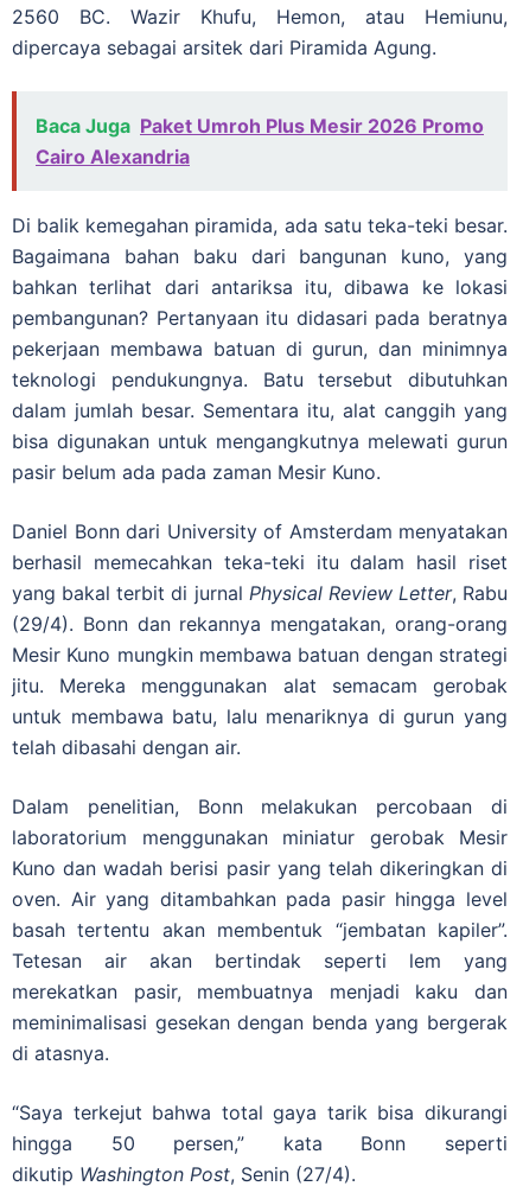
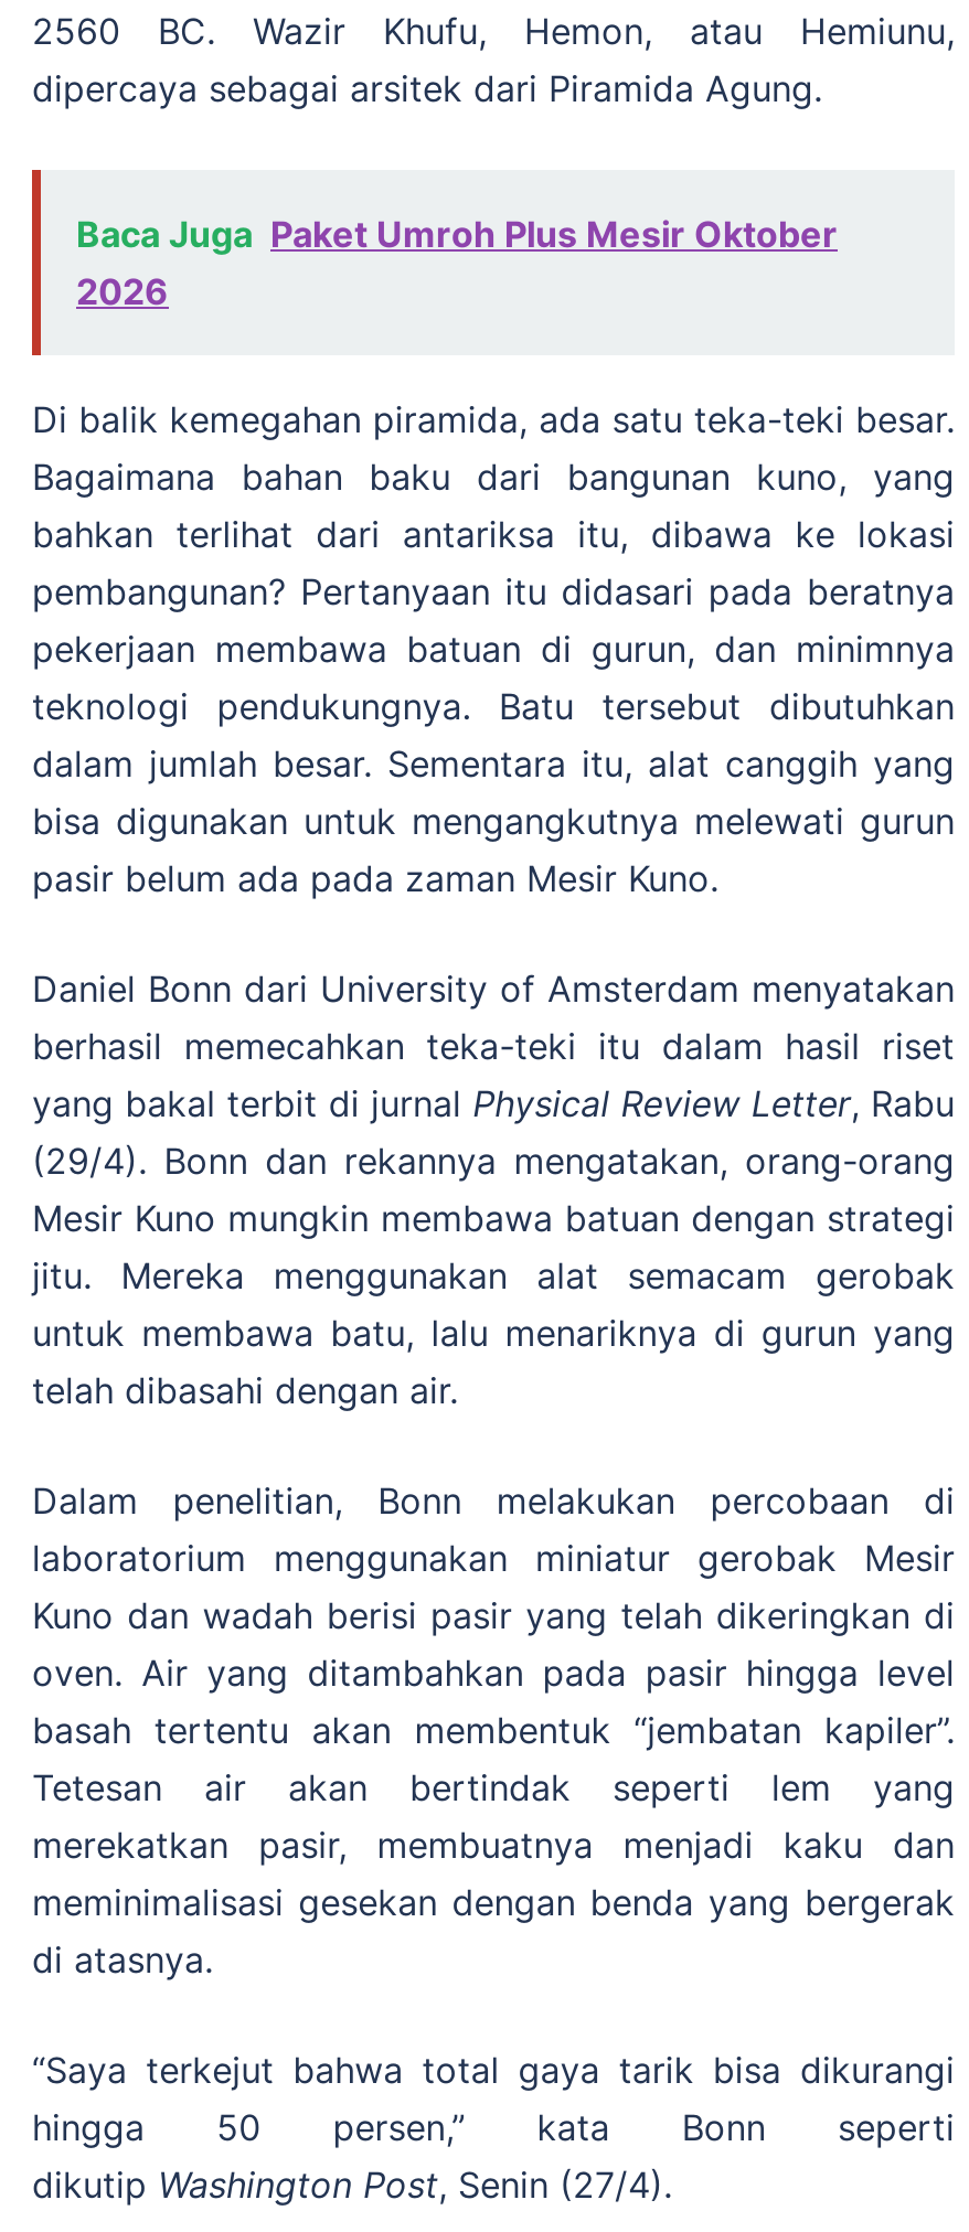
[36,114,484,168] Baca Juga Paket Umroh Plus Mesir 2026 Promo | Cairo Alexandria -> [76,212,838,313] Baca Juga Paket Umroh Plus Mesir Oktober | 2026

